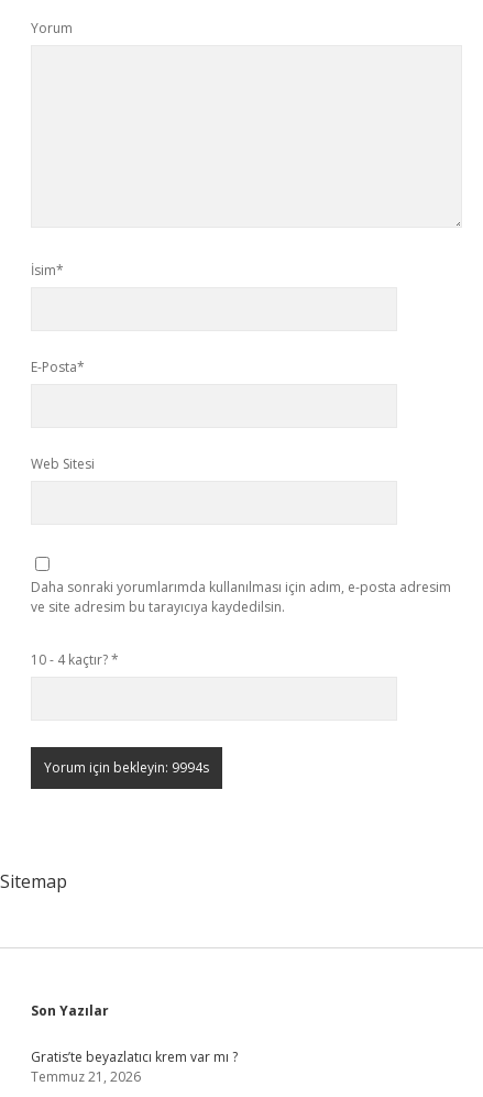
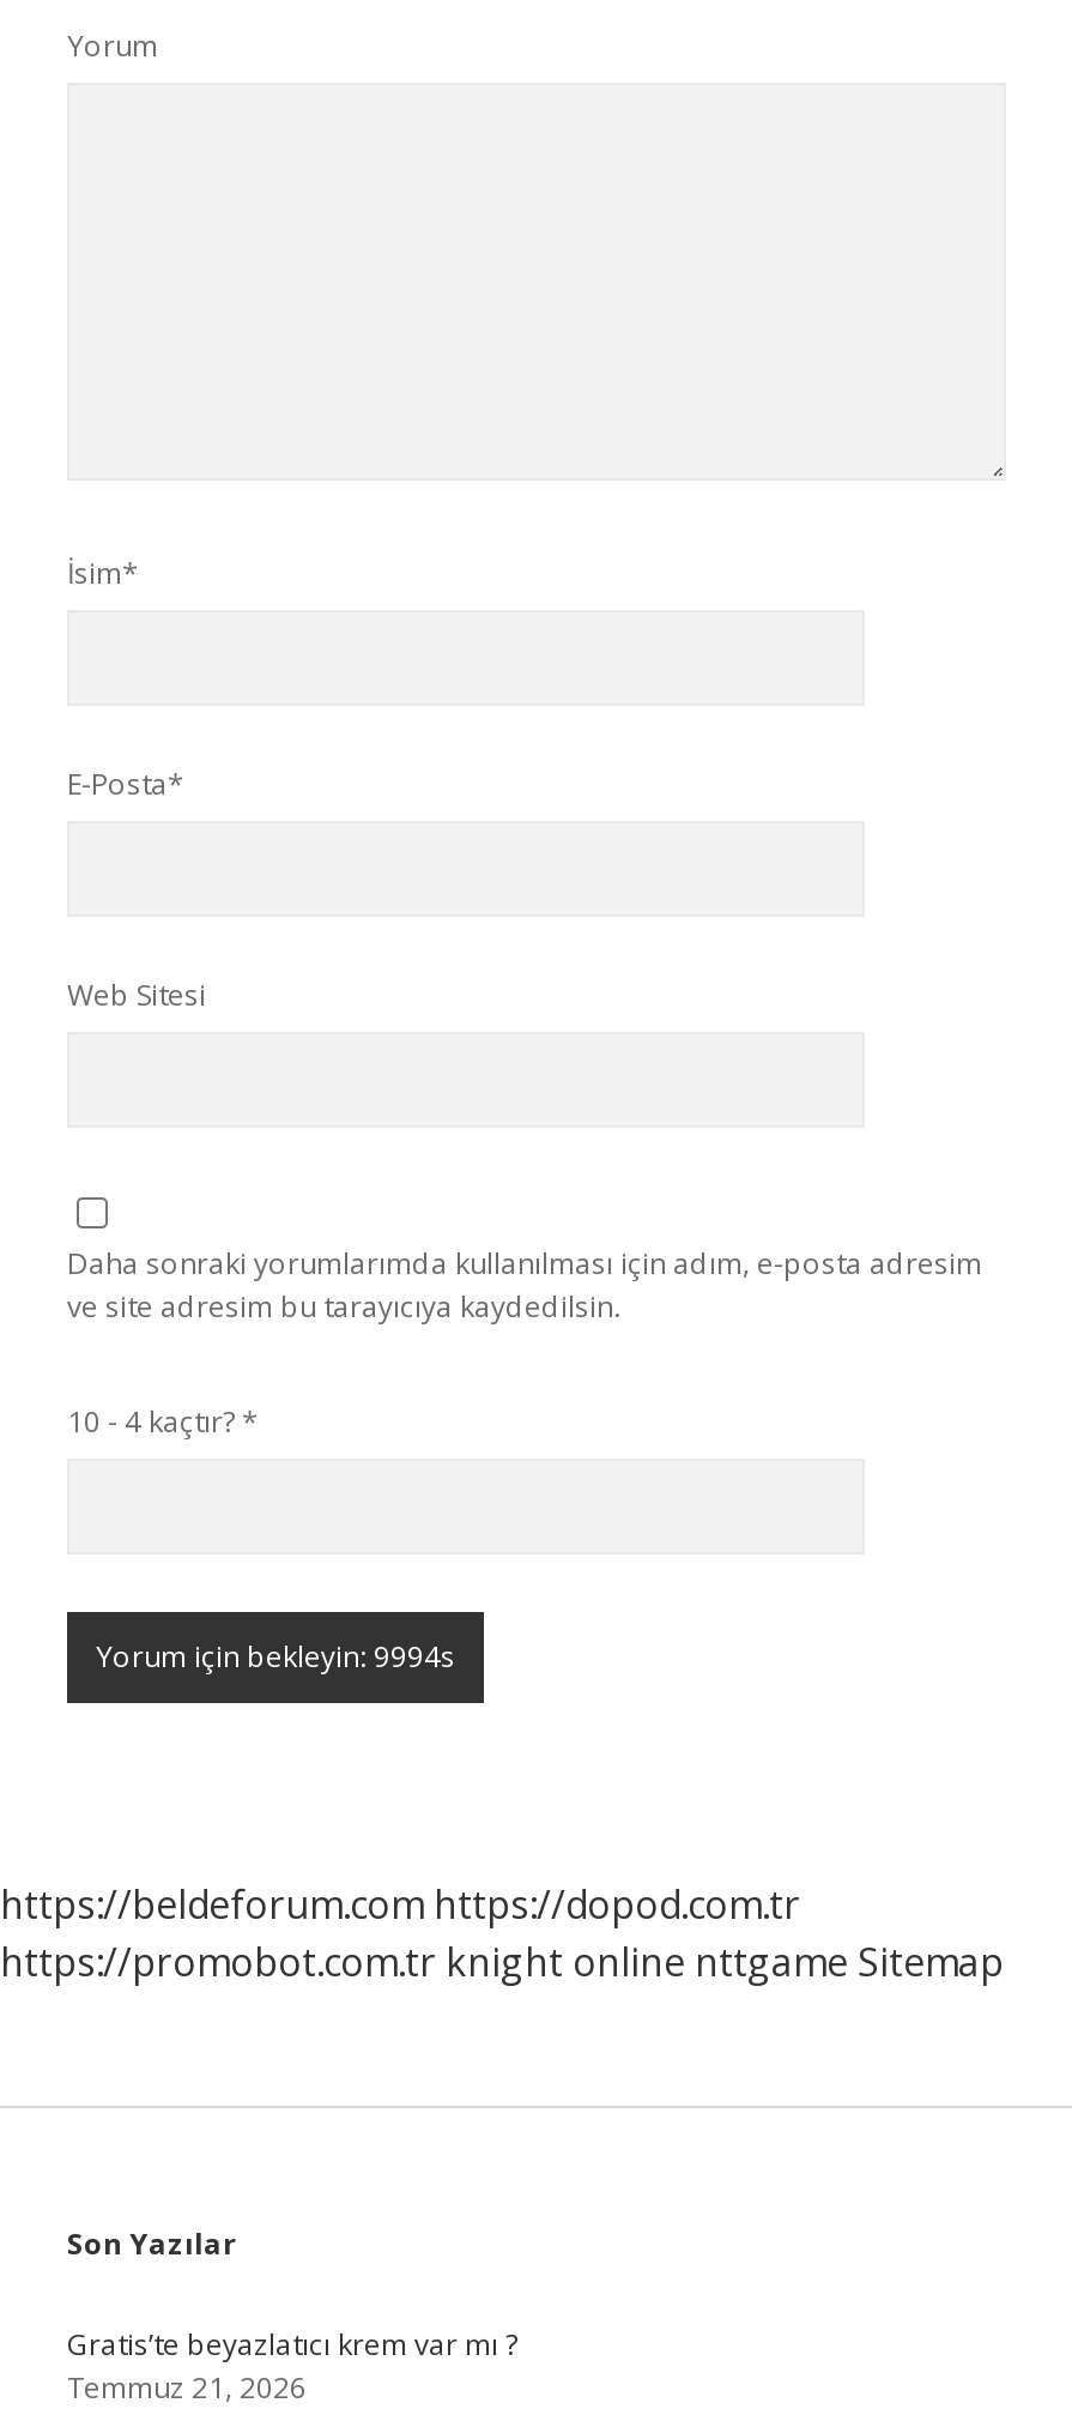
[0,869,67,893] Sitemap -> [0,1878,1004,1988] https://beldeforum.com https://dopod.com.tr | https://promobot.com.tr knight online nttgame Sitemap

